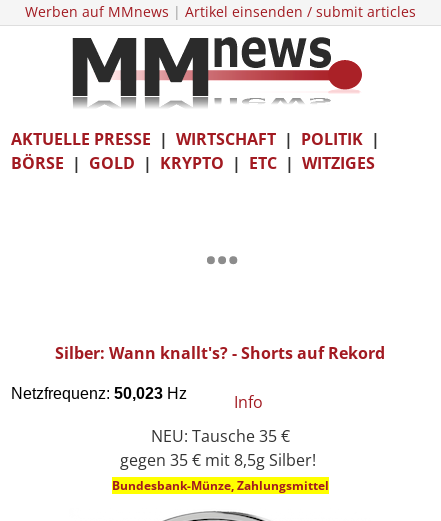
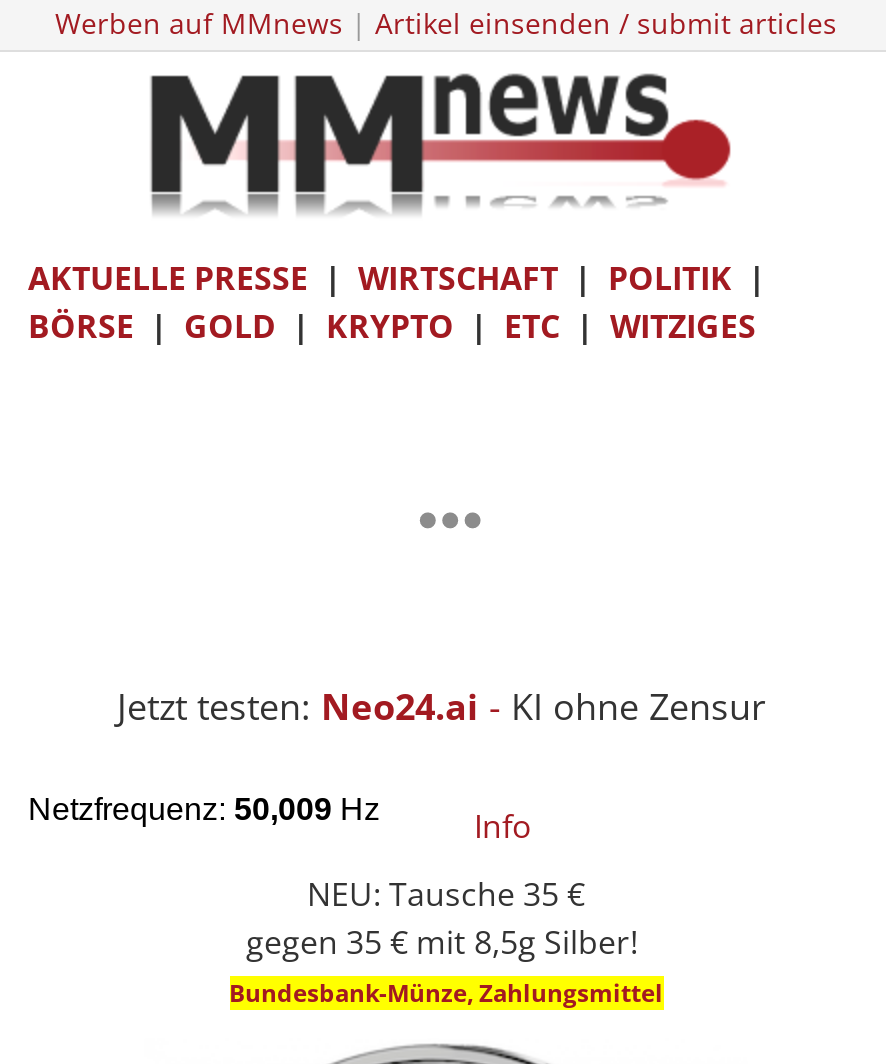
[55,342,385,364] Silber: Wann knallt's? - Shorts auf Rekord -> [117,682,775,730] Jetzt testen: Neo24.ai - KI ohne Zensur

